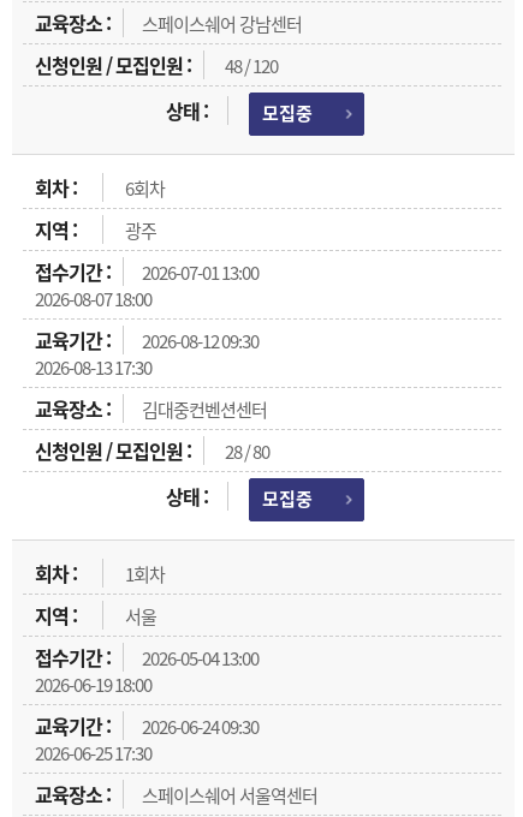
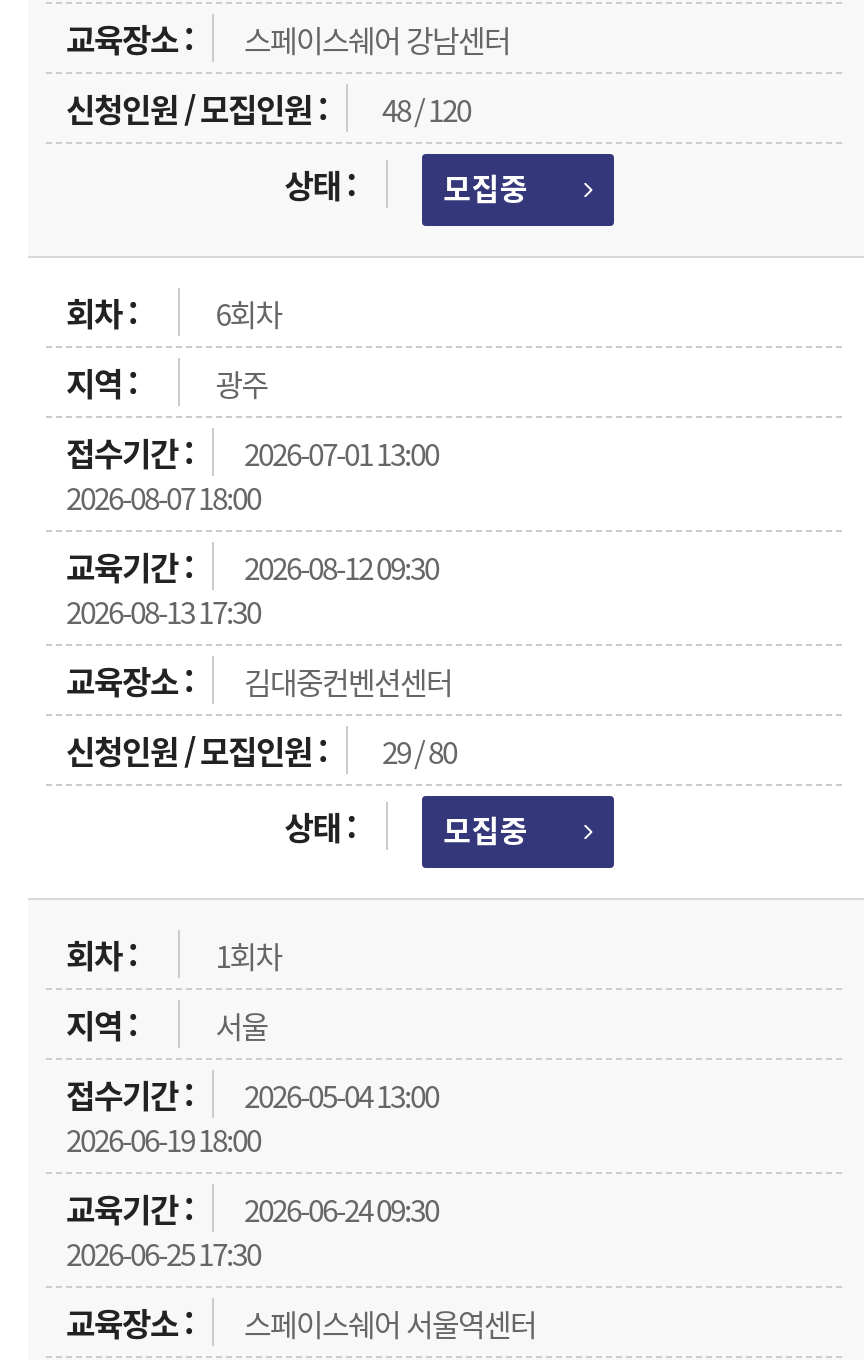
[222,439,269,464] 28 / 80 -> [378,730,456,772] 29 / 80

